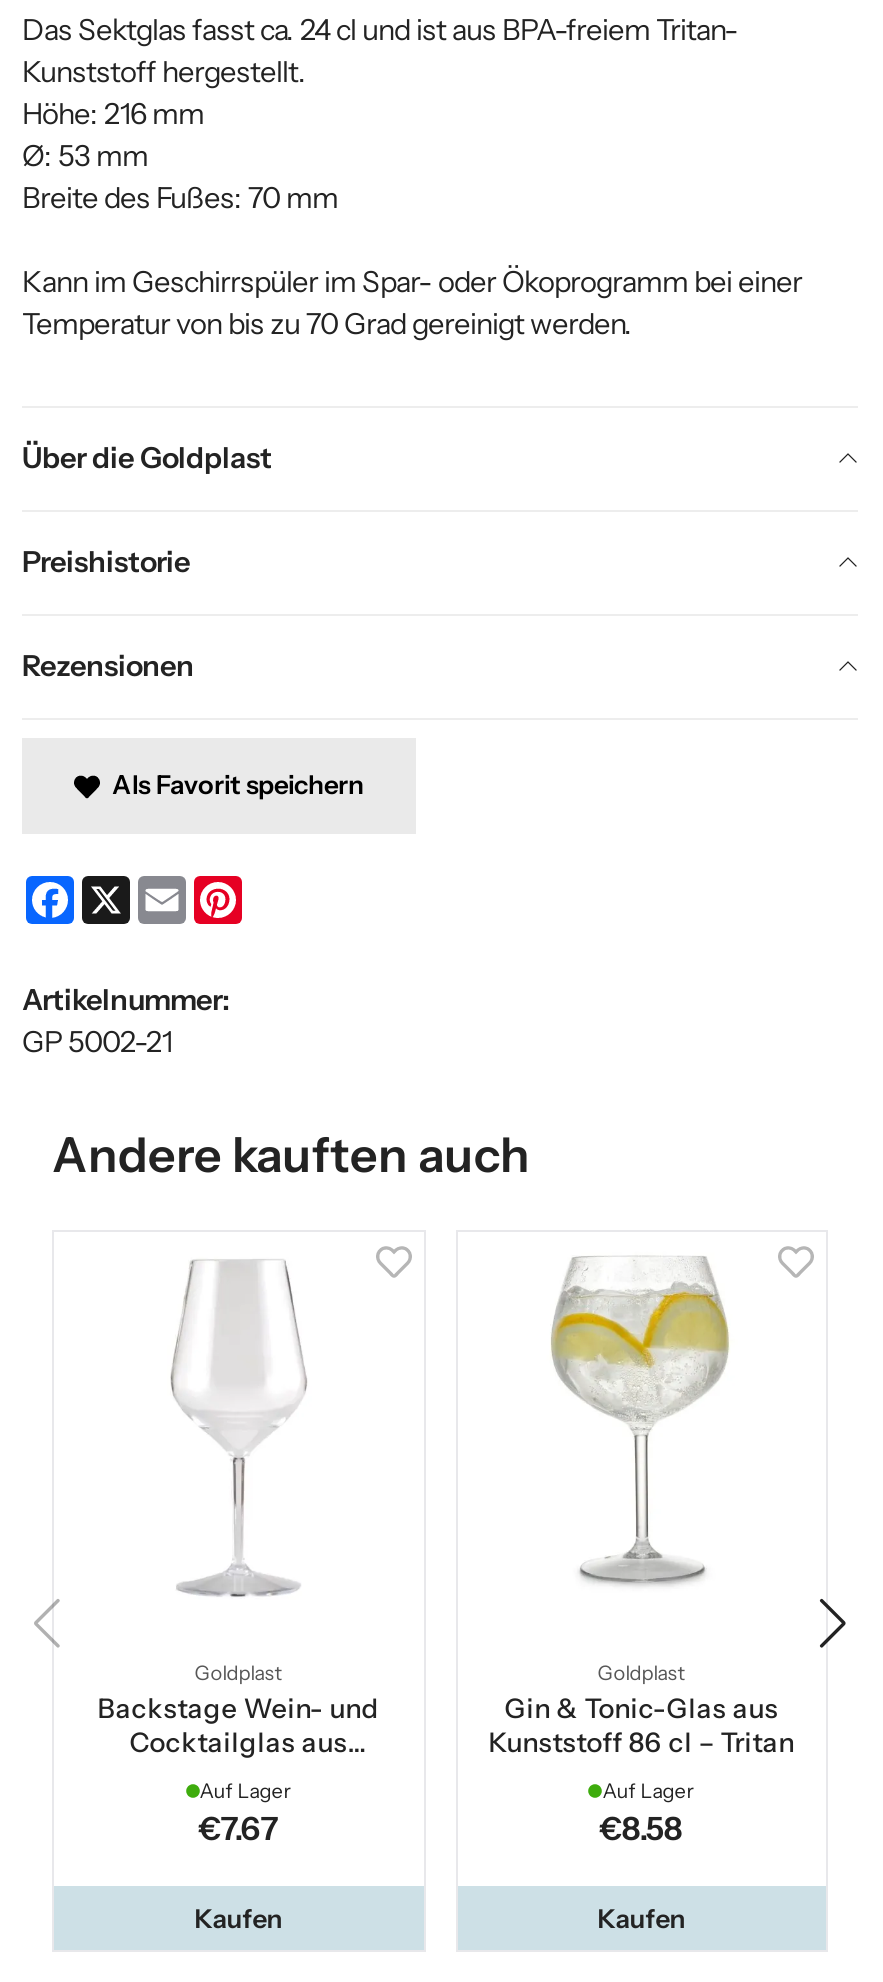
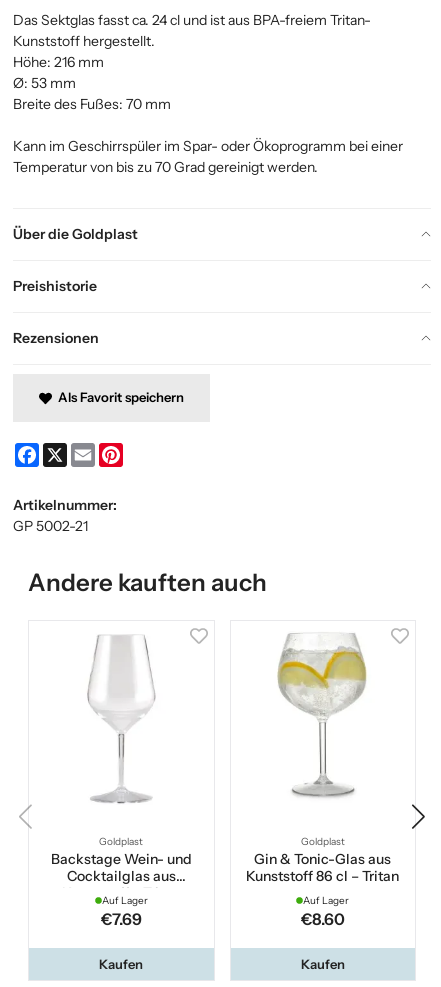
[198,1810,278,1848] €7.67 -> [101,910,142,929] €7.69
[600,1810,684,1848] €8.58 -> [301,910,345,929] €8.60

